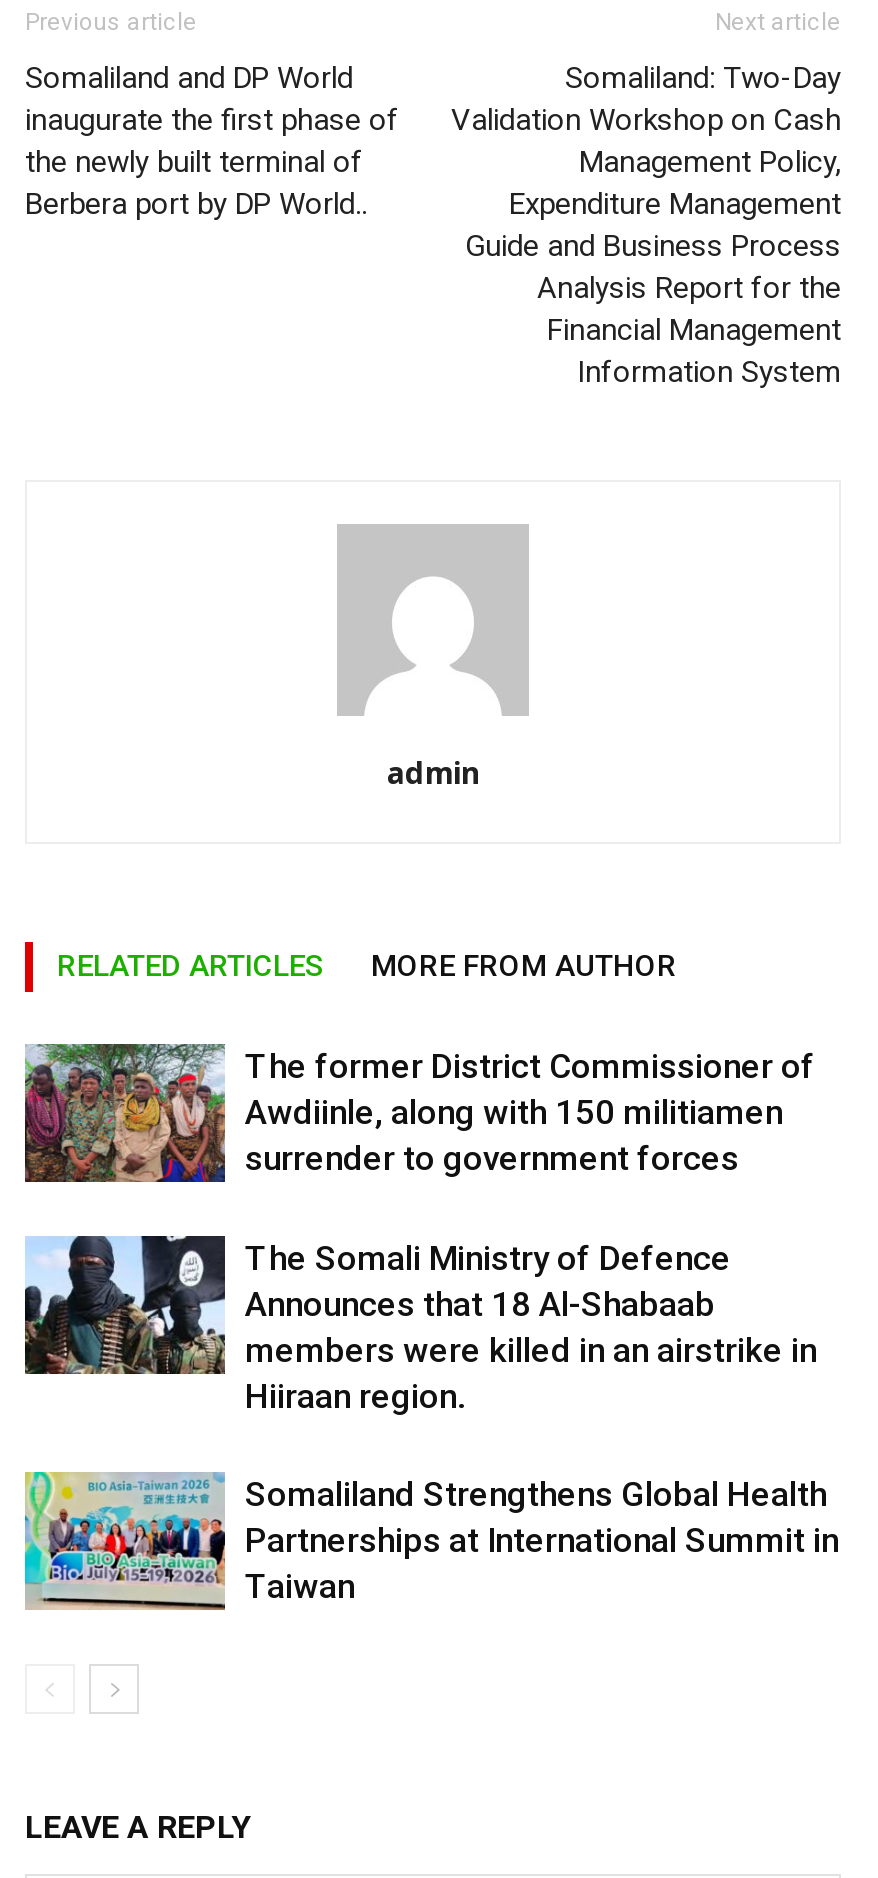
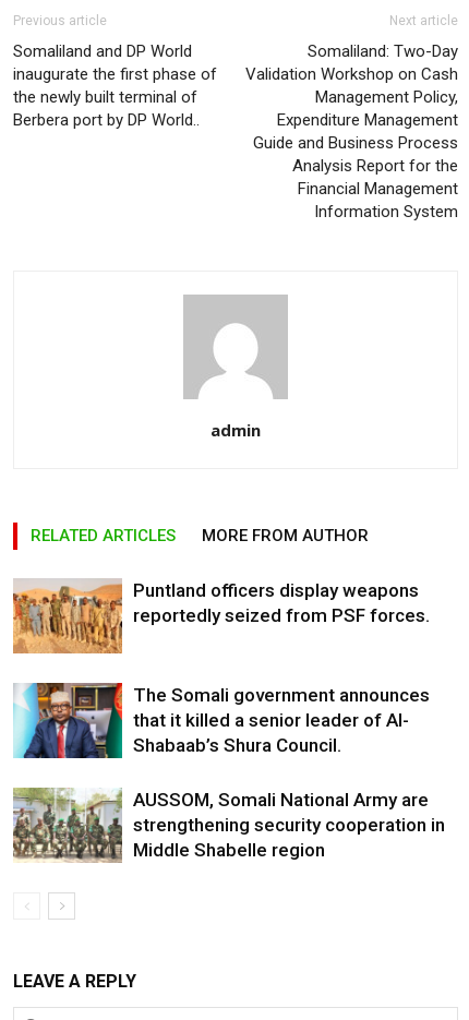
[23,1042,815,1184] [image] | The former District Commissioner of | Awdiinle, along with 150 militiamen | surrender to government forces -> [12,578,430,655] [image] | Puntland officers display weapons | reportedly seized from PSF forces.
[23,1234,817,1417] [image] | The Somali Ministry of Defence | Announces that 18 Al-Shabaab | members were killed in an airstrike in | Hiiraan region. -> [13,682,430,759] [image] | The Somali government announces | that it killed a senior leader of Al- | Shabaab’s Shura Council.
[23,1470,839,1610] [image] | Somaliland Strengthens Global Health | Partnerships at International Summit in | Taiwan -> [12,787,445,863] [image] | AUSSOM, Somali National Army are | strengthening security cooperation in | Middle Shabelle region

